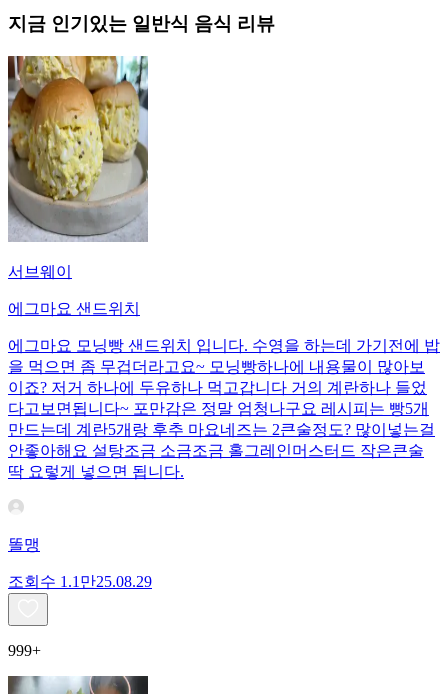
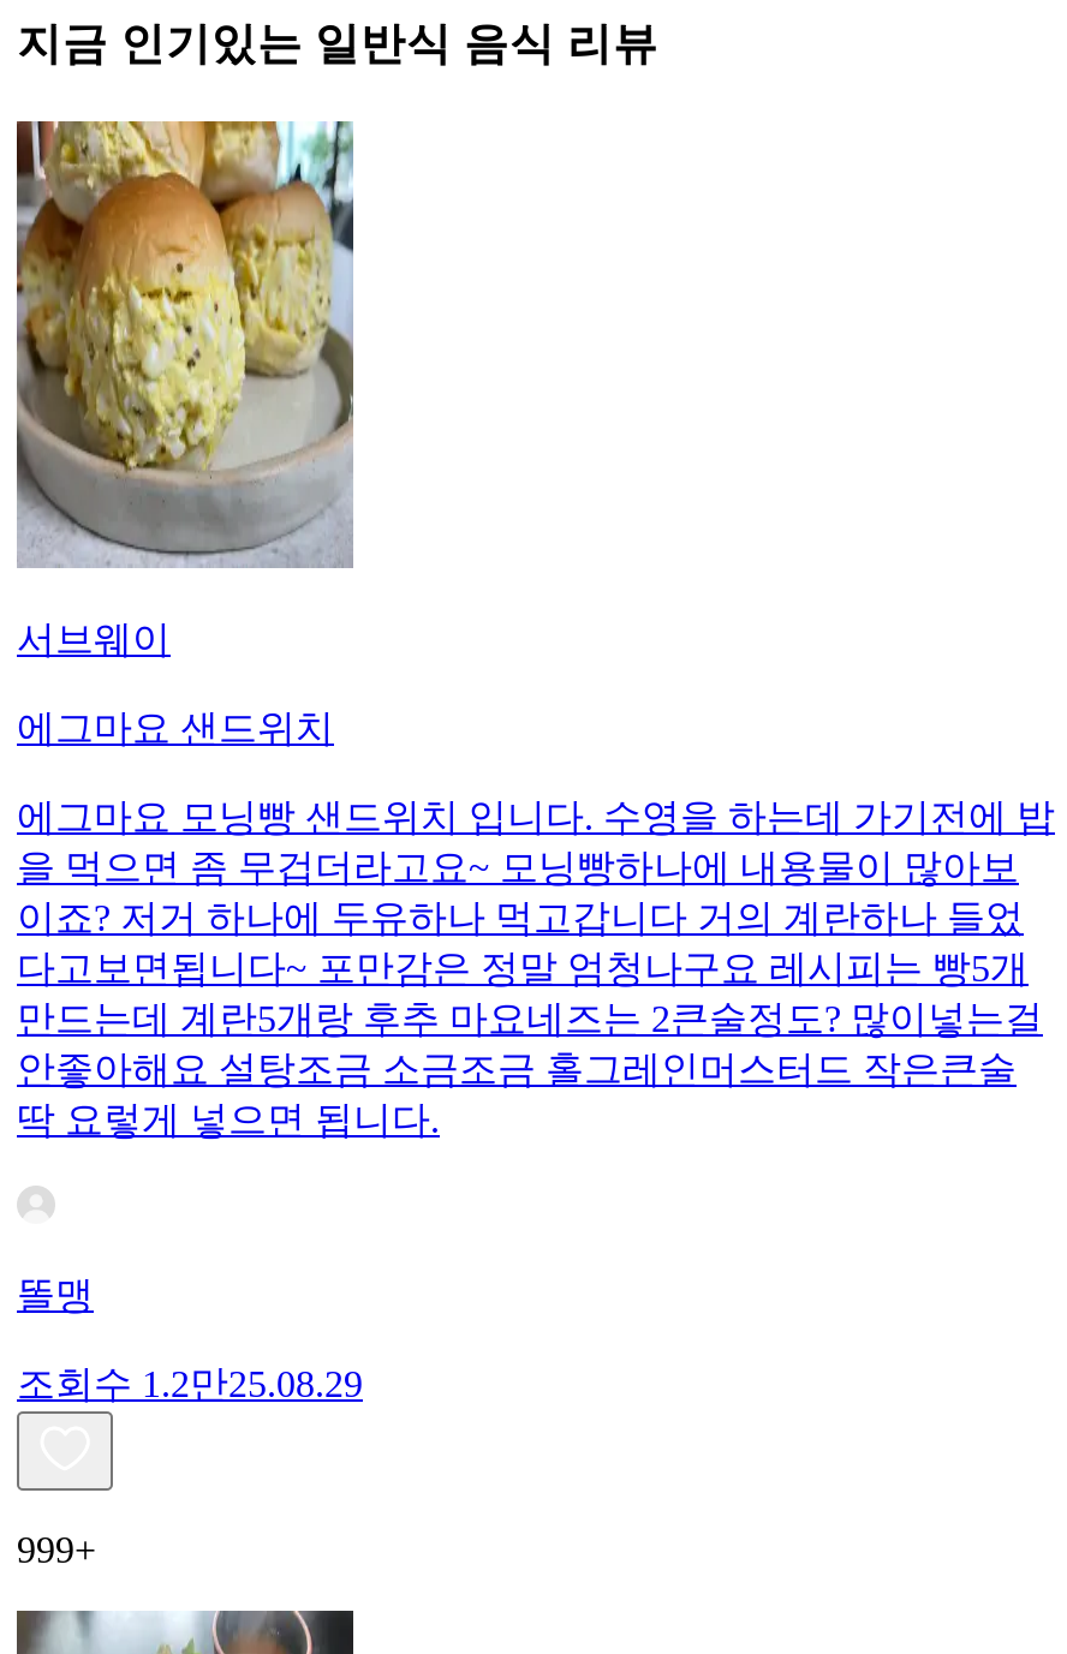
[8,573,152,590] 조회수 1.1만 25.08.29 -> [17,1363,363,1403] 조회수 1.2만 25.08.29

